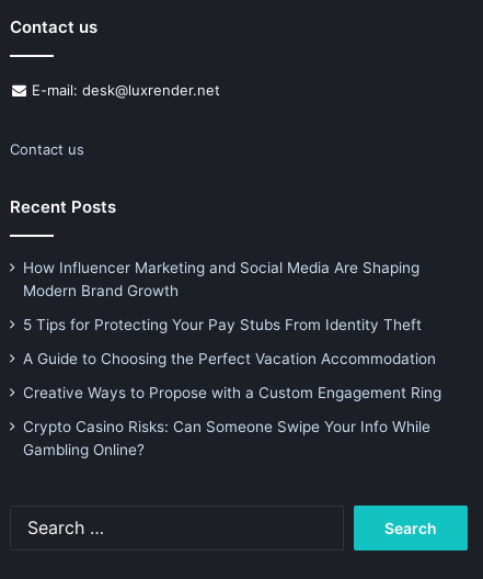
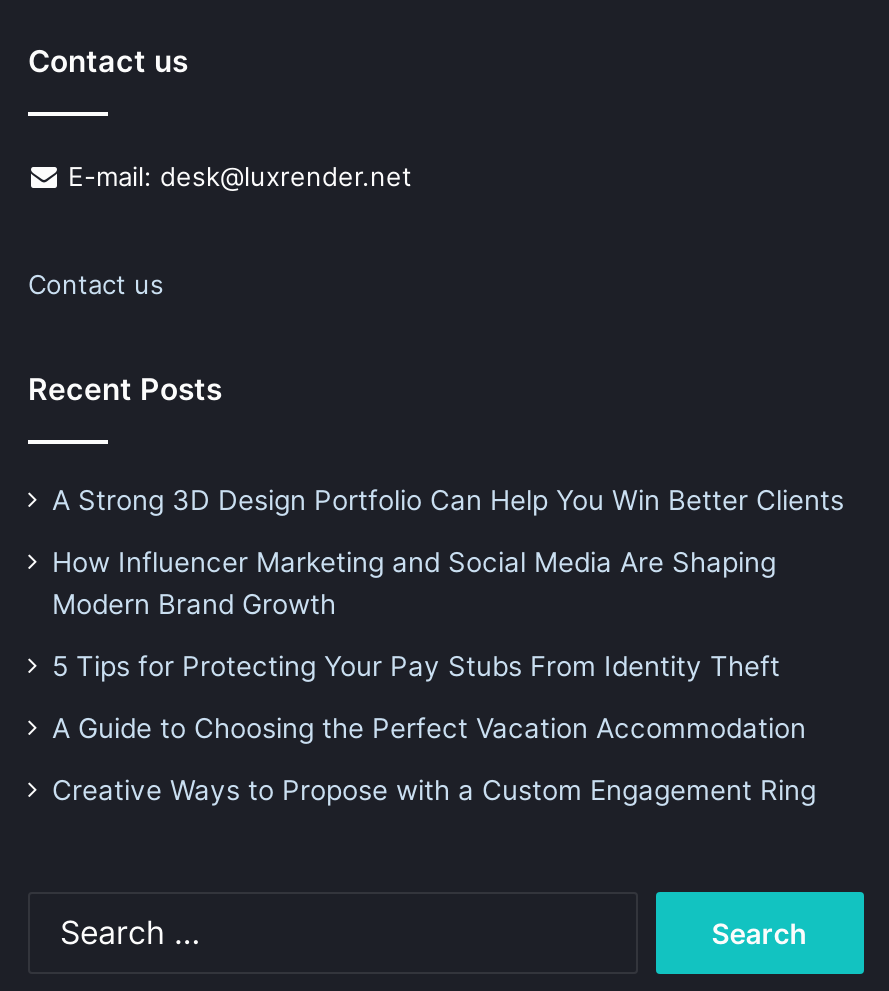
none -> [52,485,844,517] A Strong 3D Design Portfolio Can Help You Win Better Clients
moved [23,259,441,402] -> [52,547,816,807]: How Influencer Marketing and Social Media Are Shaping | Modern Brand Growth | 5 Tips for Protecting Your Pay Stubs From Identity Theft | A Guide to Choosing the Perfect Vacation Accommodation | Creative Ways to Propose with a Custom Engagement Ring
[23,418,430,459] Crypto Casino Risks: Can Someone Swipe Your Info While | Gambling Online? -> none

